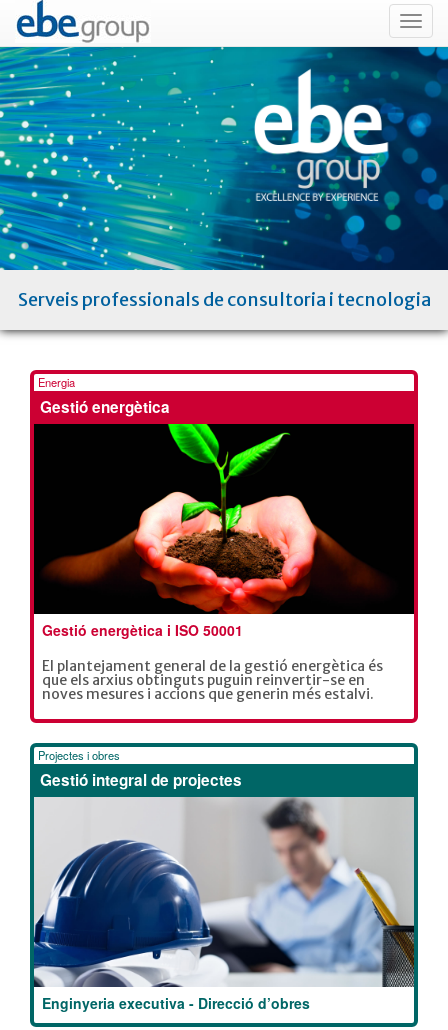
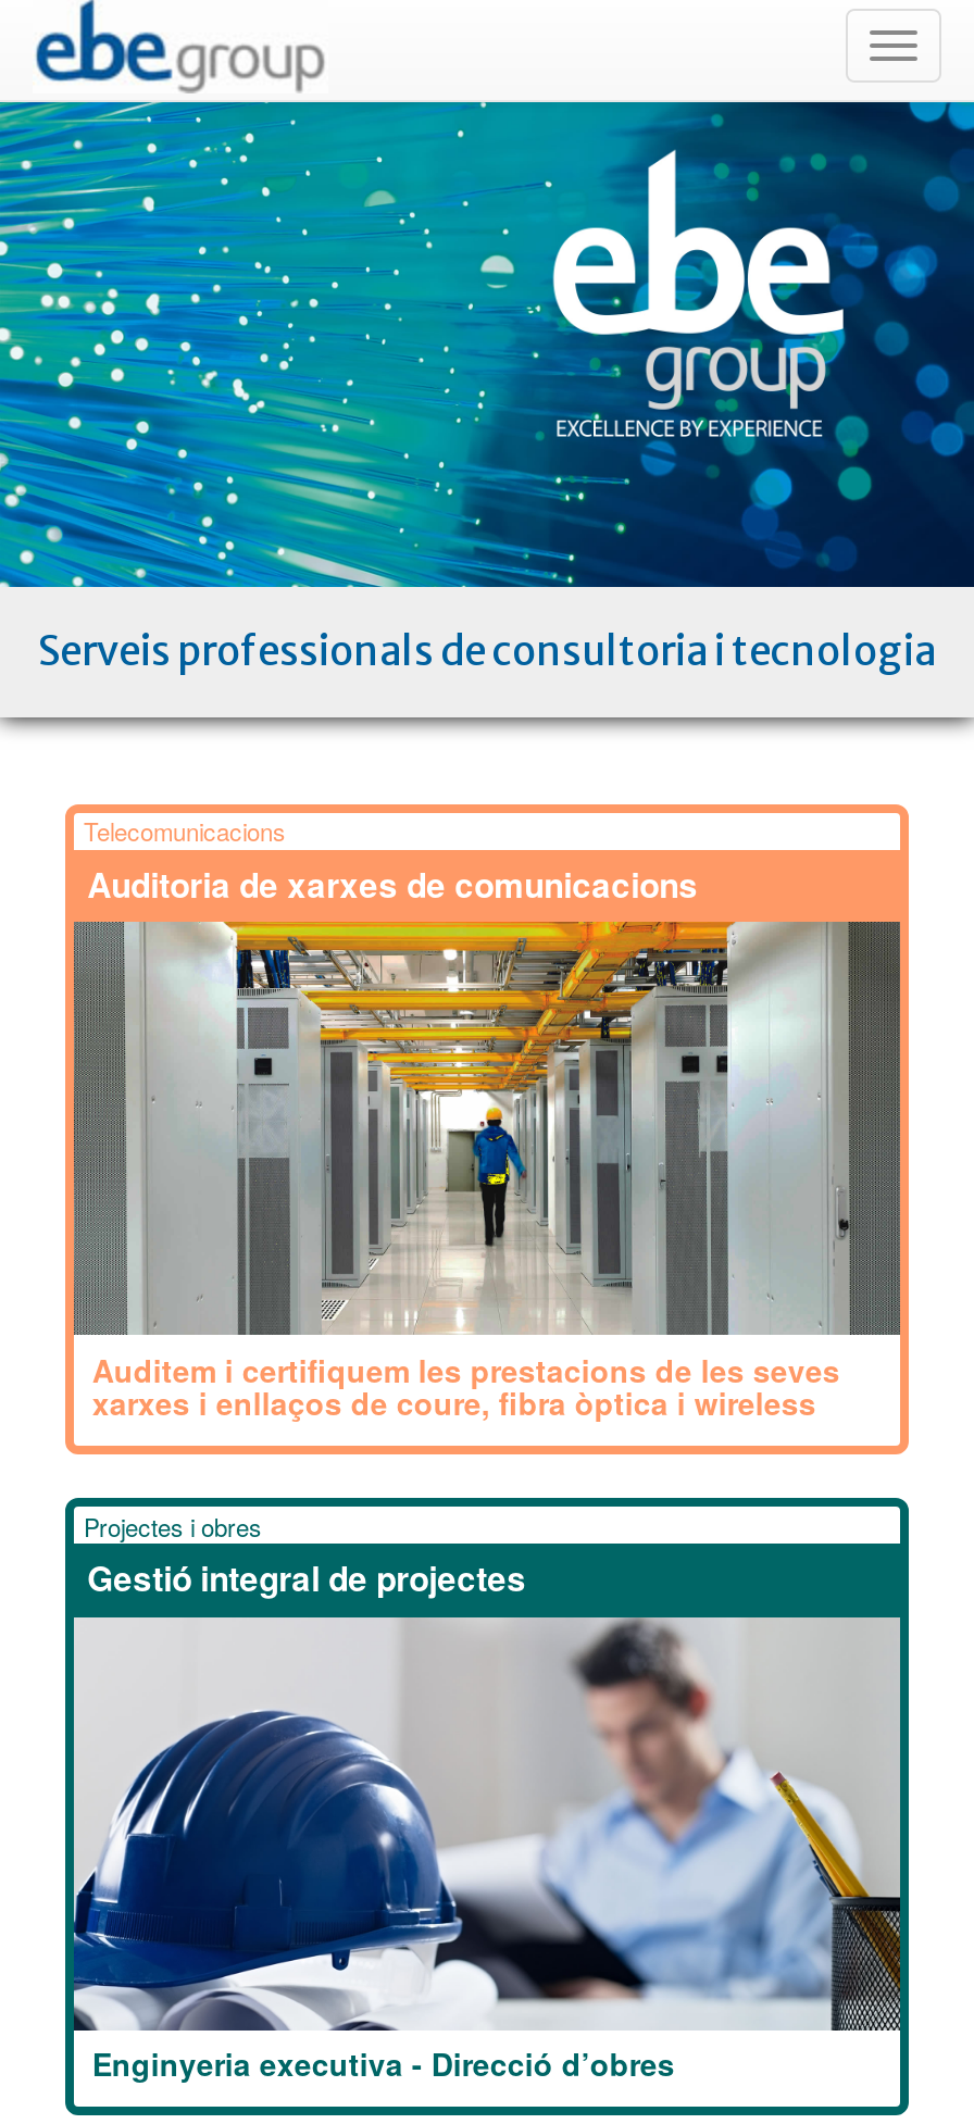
[29,369,419,724] [image] | Energia | Gestió energètica -> [63,802,911,1457] [image] | Telecomunicacions | Auditoria de xarxes de comunicacions
[42,620,383,703] Gestió energètica i ISO 50001 | El plantejament general de la gestió energètica és | que els arxius obtinguts puguin reinvertir-se en | noves mesures i accions que generin més estalvi. -> [92,1347,840,1424] Auditem i certifiquem les prestacions de les seves | xarxes i enllaços de coure, fibra òptica i wireless

